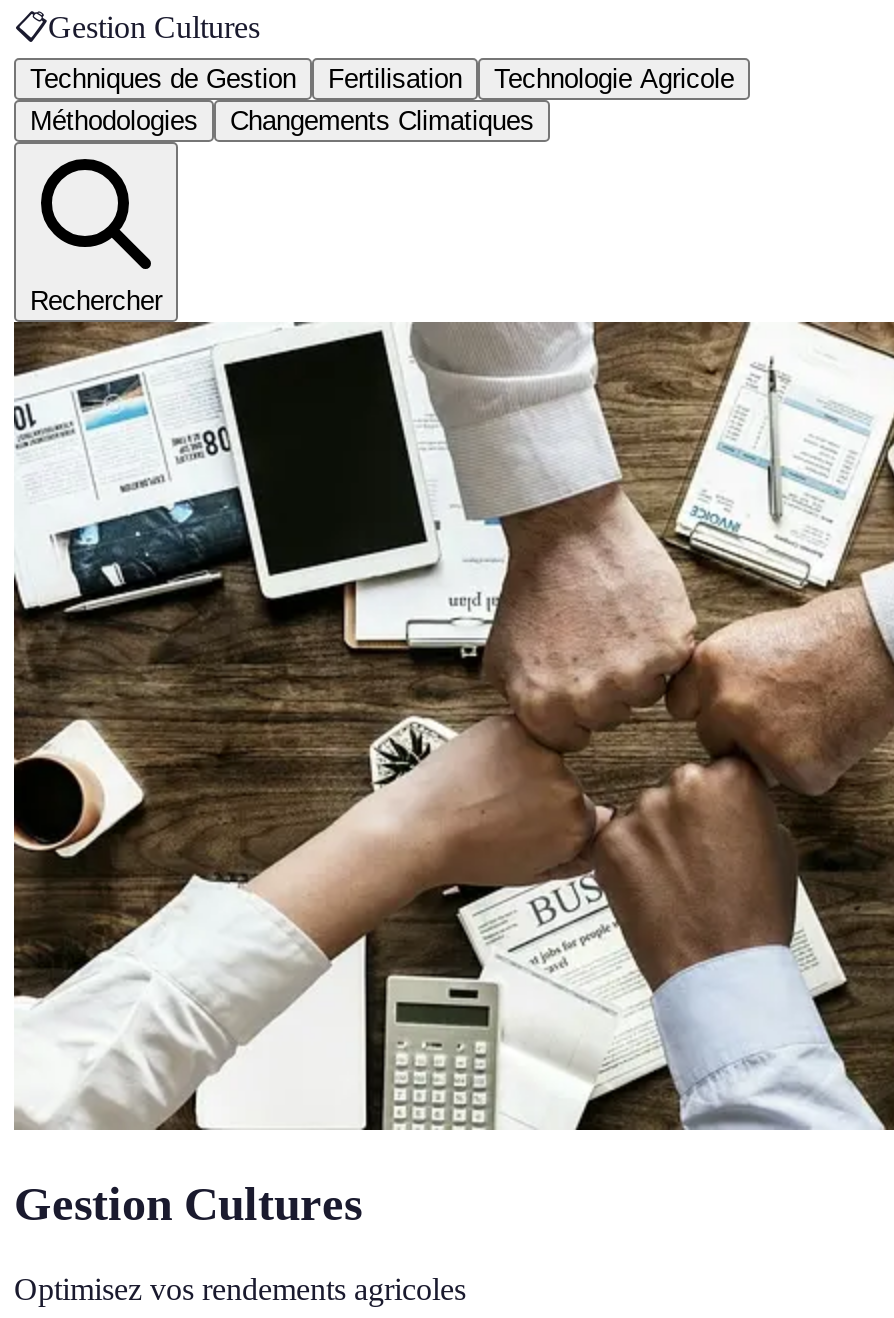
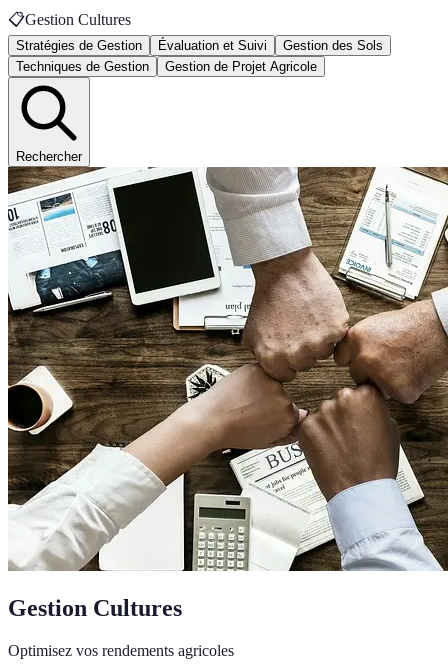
none -> [16,38,383,53] Stratégies de Gestion | Évaluation et Suivi | Gestion des Sols
[30,64,734,136] Fertilisation | Technologie Agricole | Méthodologies | Changements Climatiques -> [165,59,317,74] Gestion de Projet Agricole
moved [30,64,296,94] -> [16,59,149,74]: Techniques de Gestion

